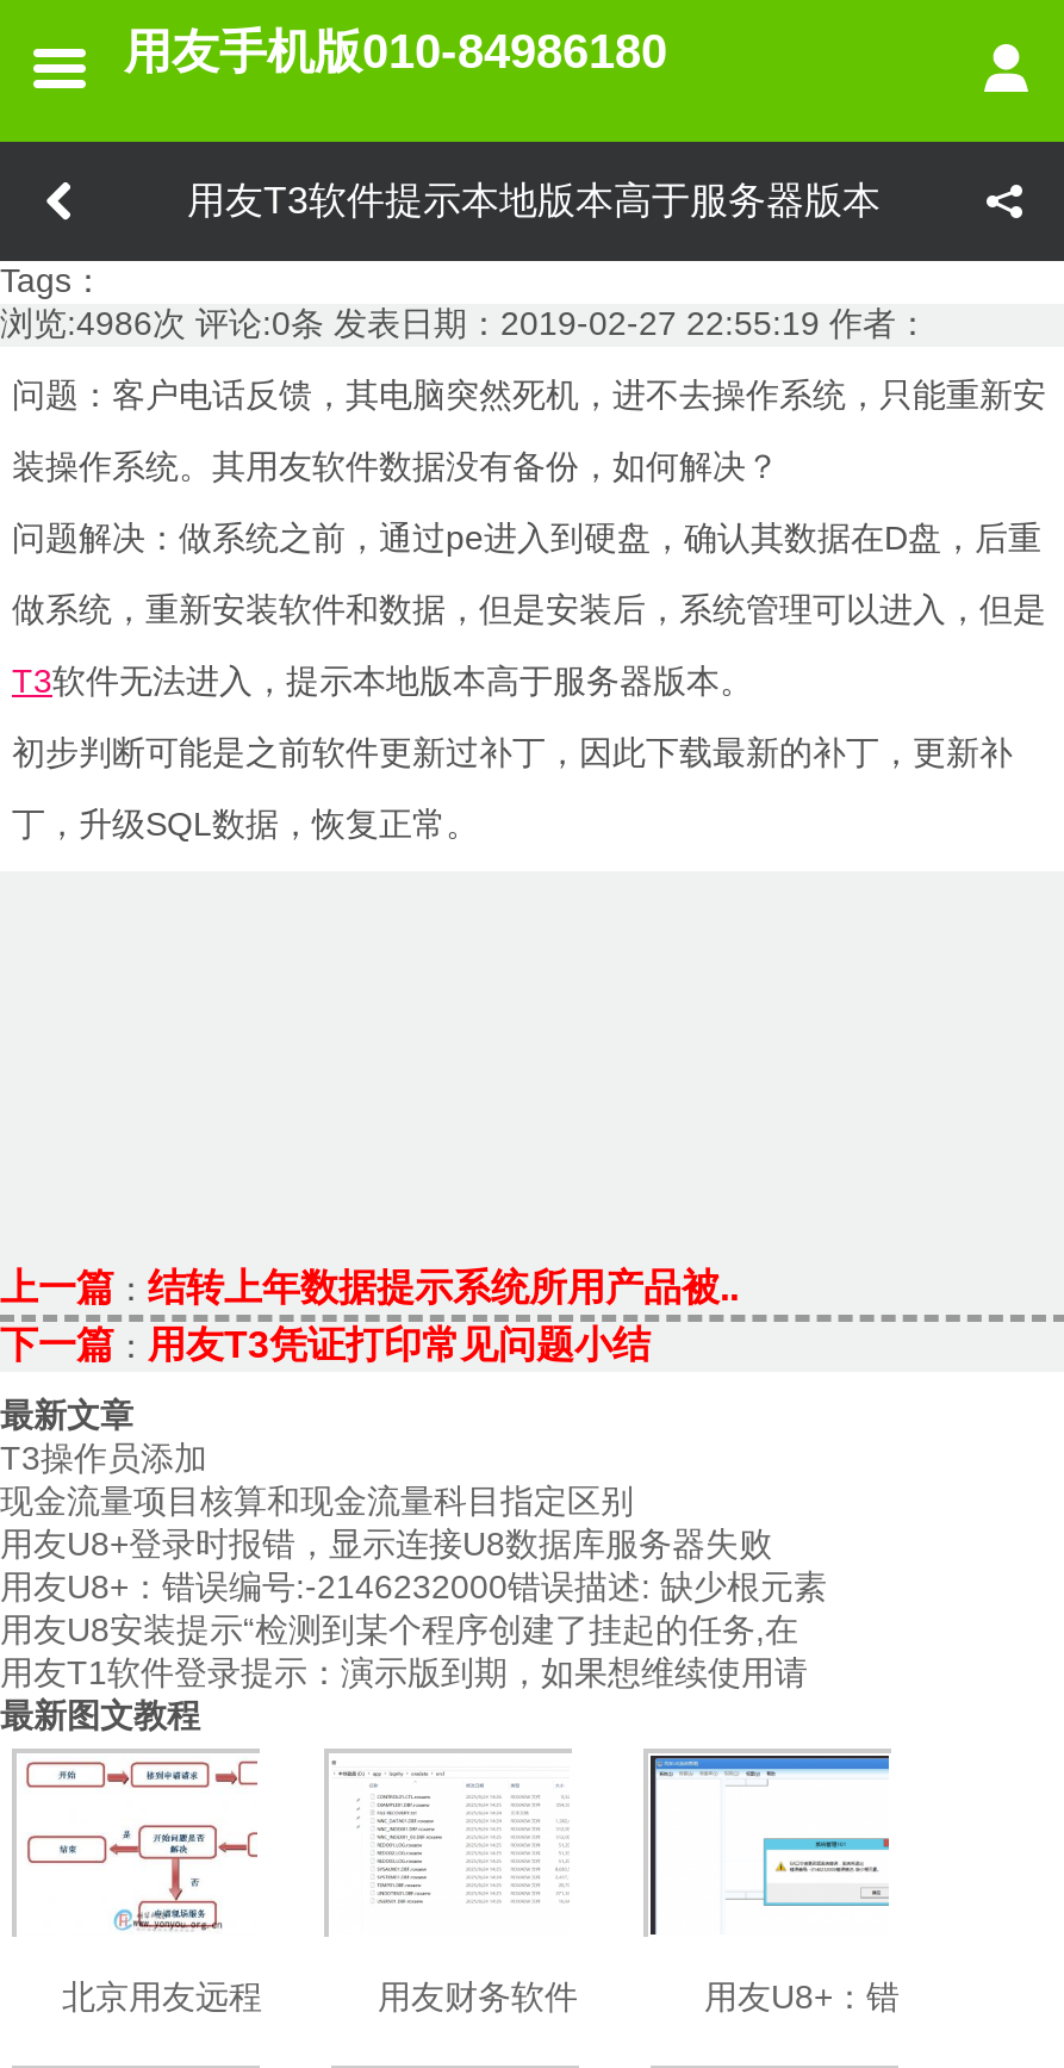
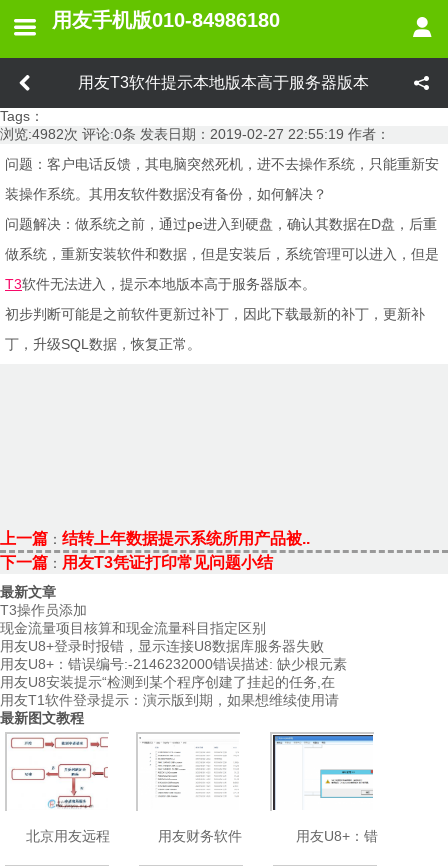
[0,304,929,342] 浏览:4986次 评论:0条 发表日期：2019-02-27 22:55:19作者： -> [0,126,390,142] 浏览:4982次 评论:0条 发表日期：2019-02-27 22:55:19作者：

